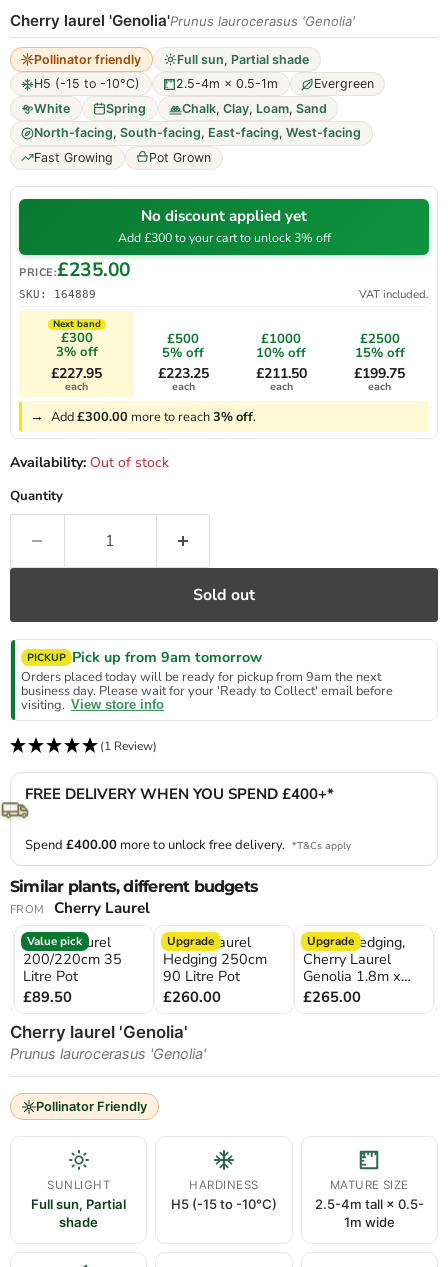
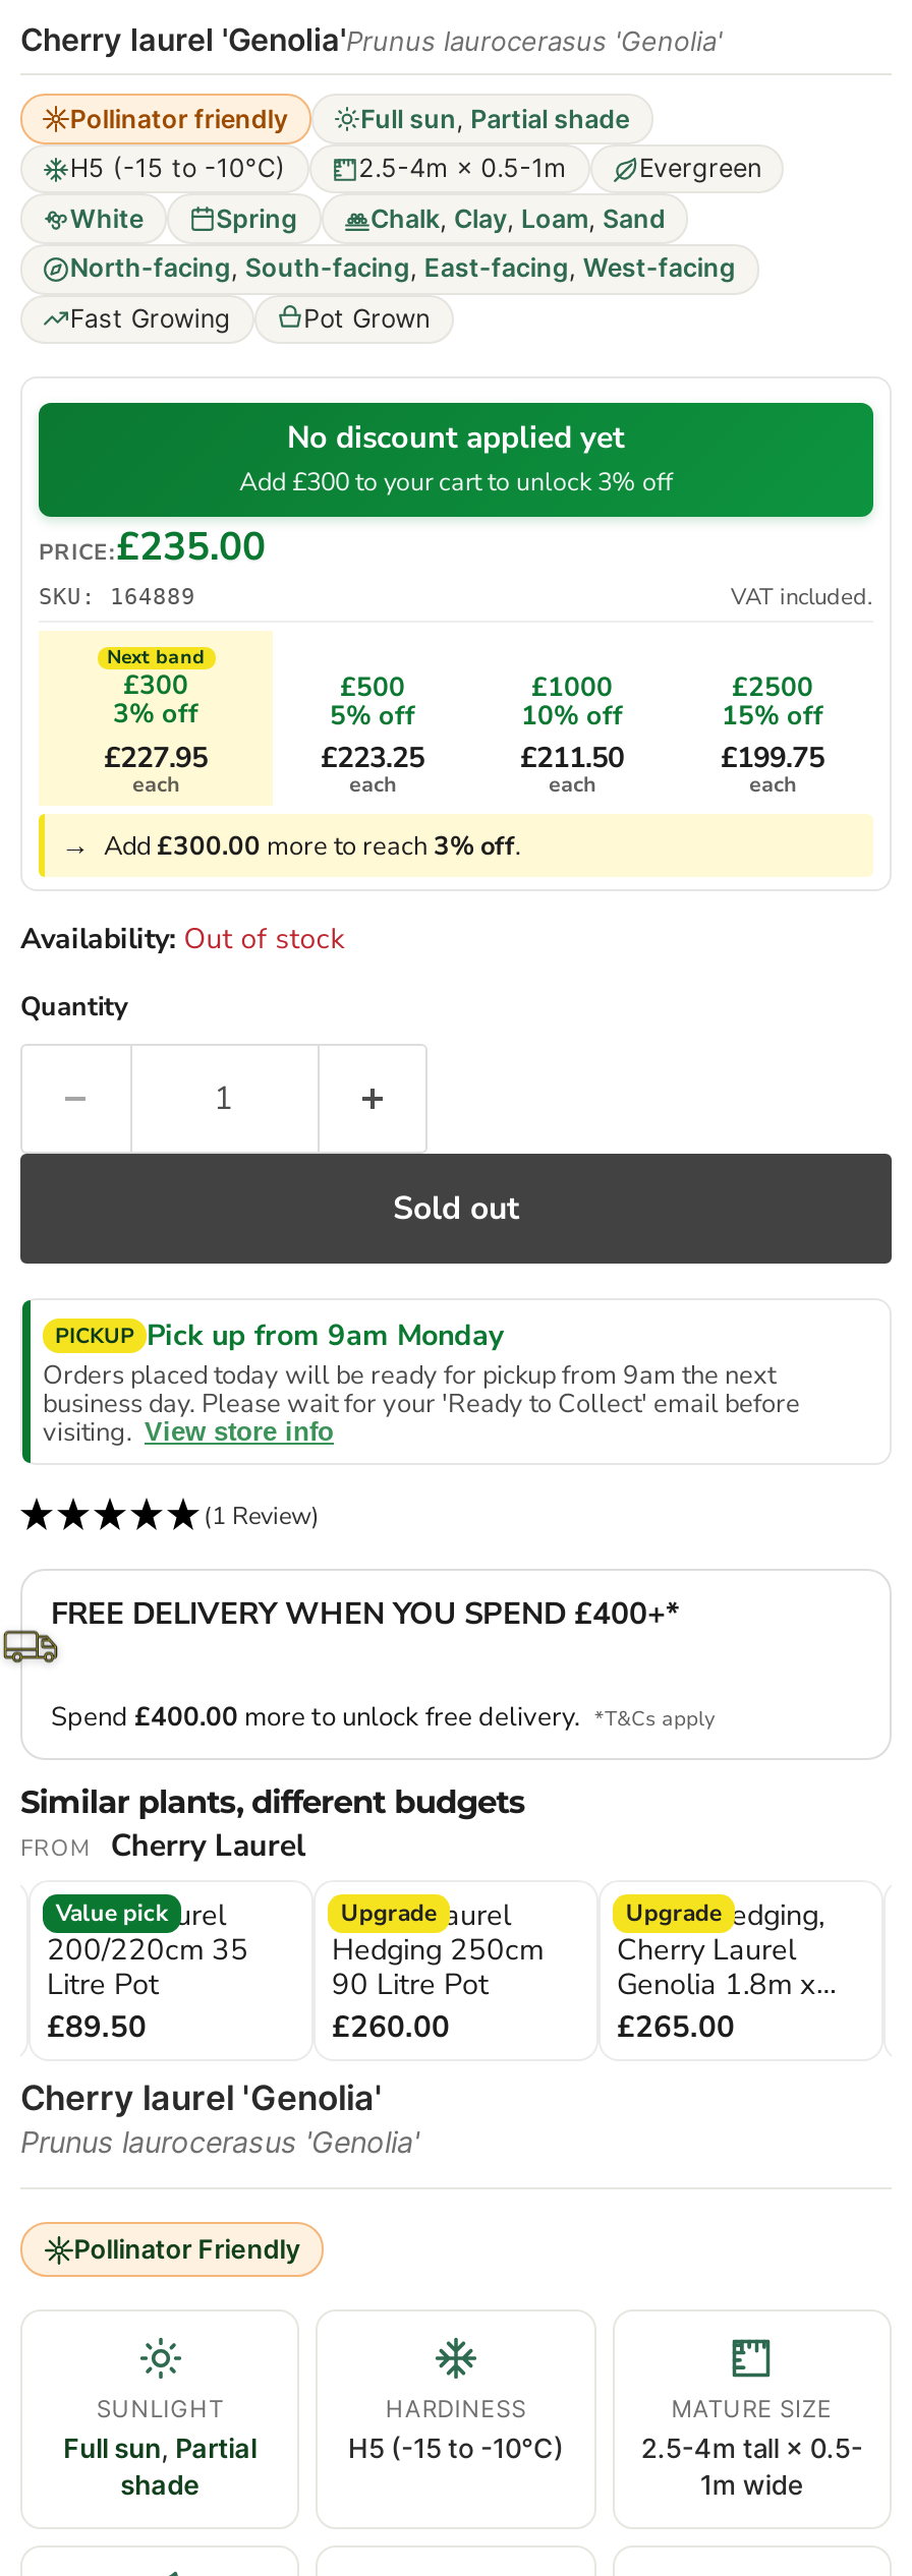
[27,647,262,667] PICKUP Pick up from 9am tomorrow -> [55,1315,505,1356] PICKUP Pick up from 9am Monday

